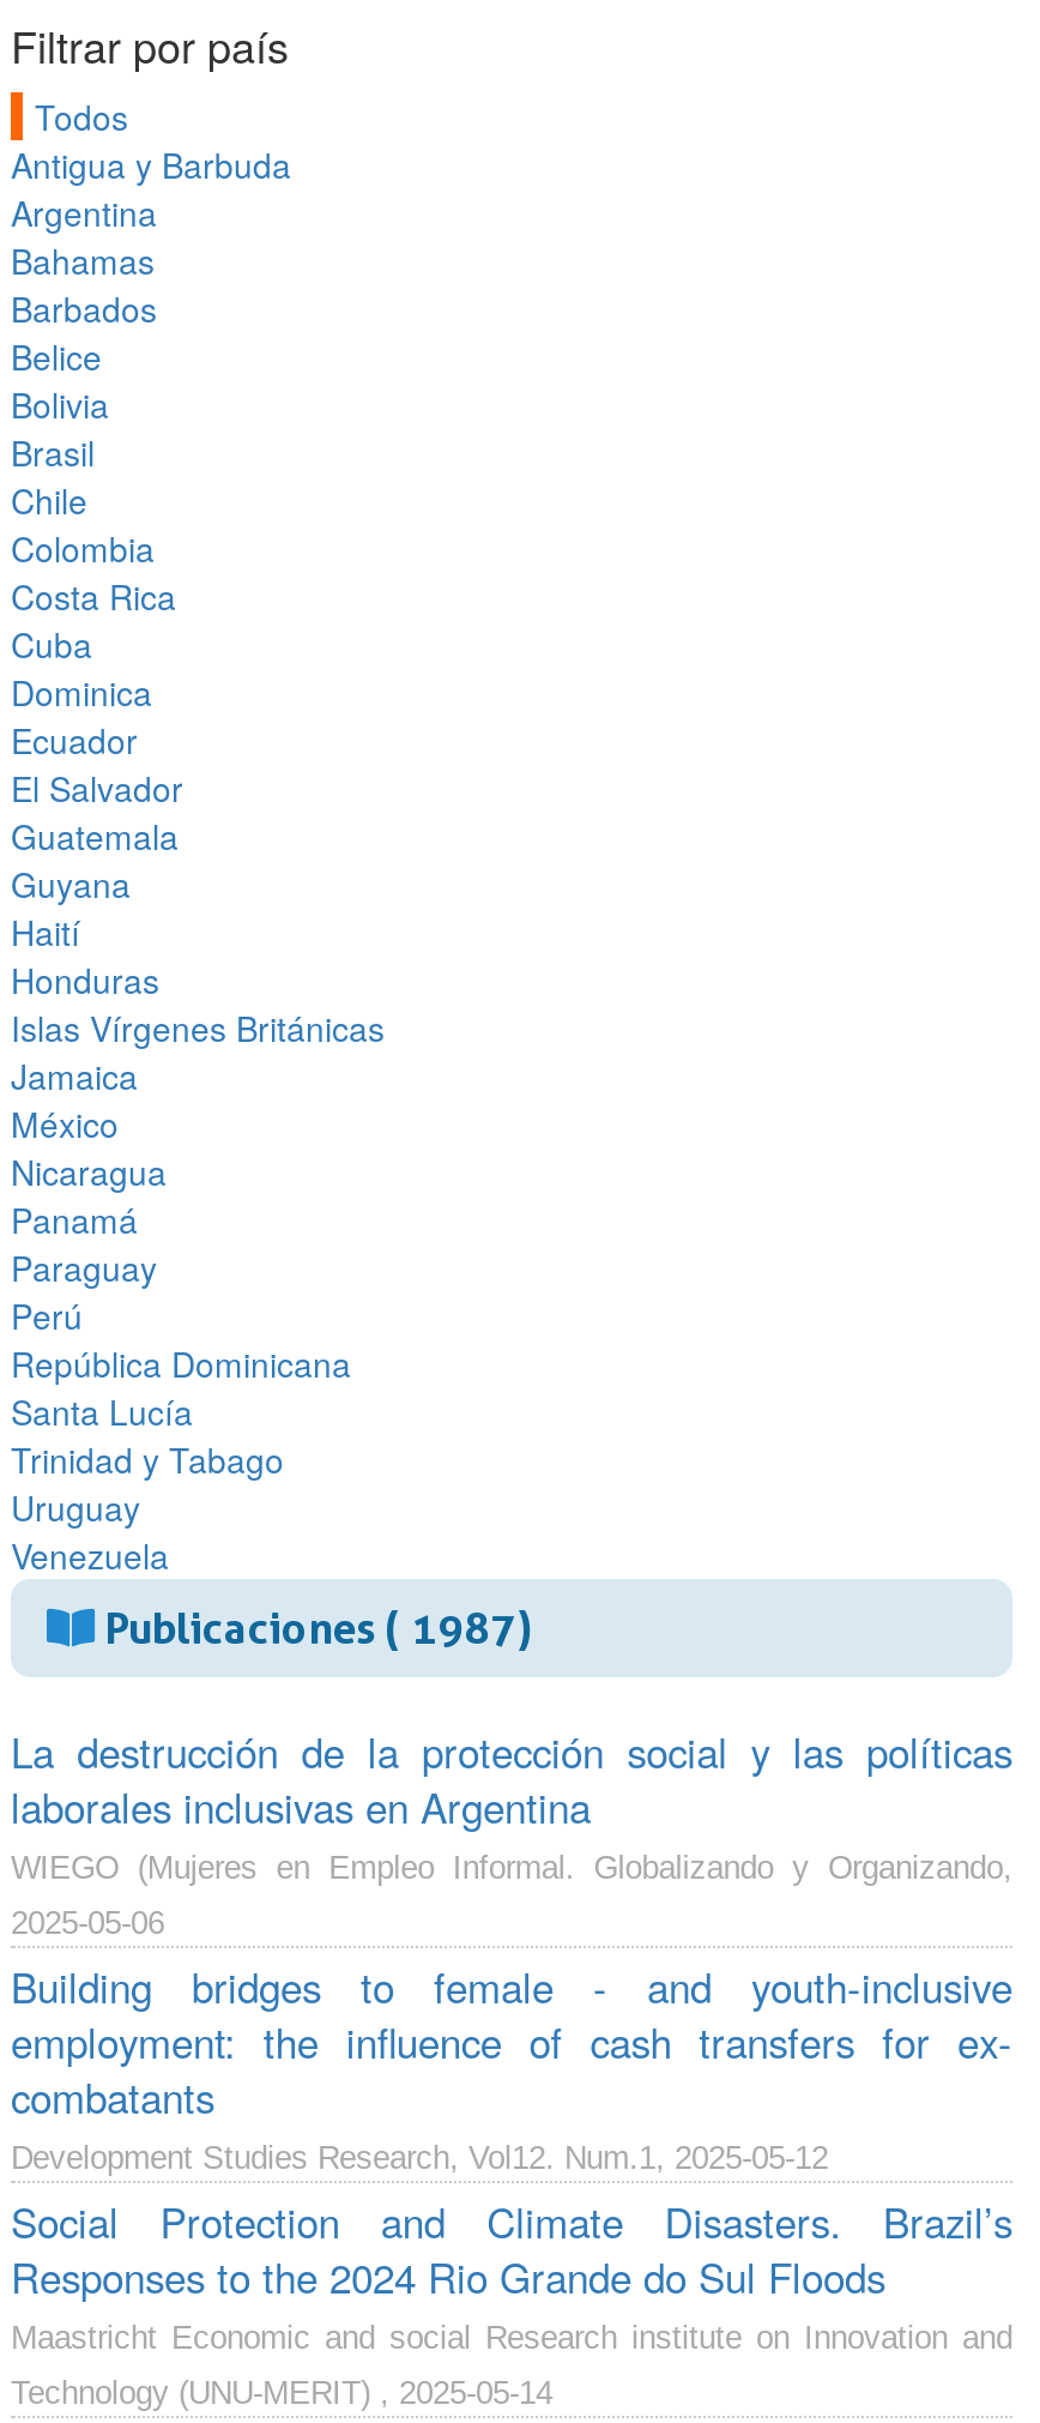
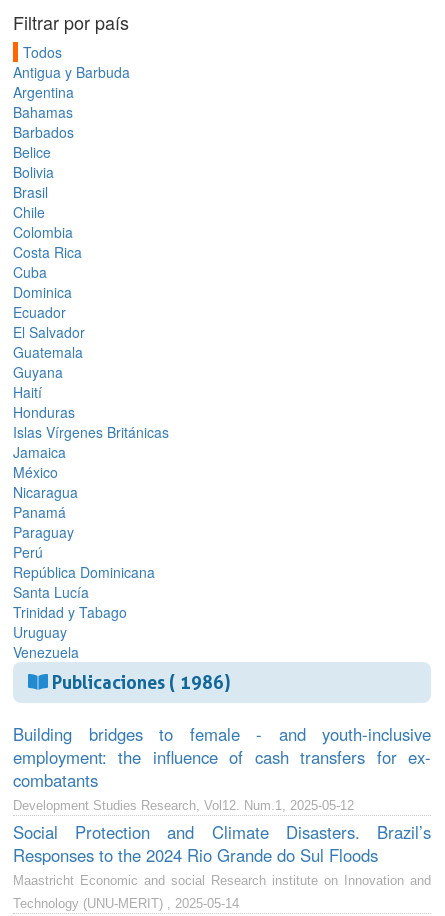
[11,1601,1012,1941] Publicaciones ( 1987) | La destrucción de la protección social y las políticas | laborales inclusivas en Argentina | WIEGO (Mujeres en Empleo Informal. Globalizando y Organizando, | 2025-05-06 -> [48,671,230,693] Publicaciones ( 1986)

